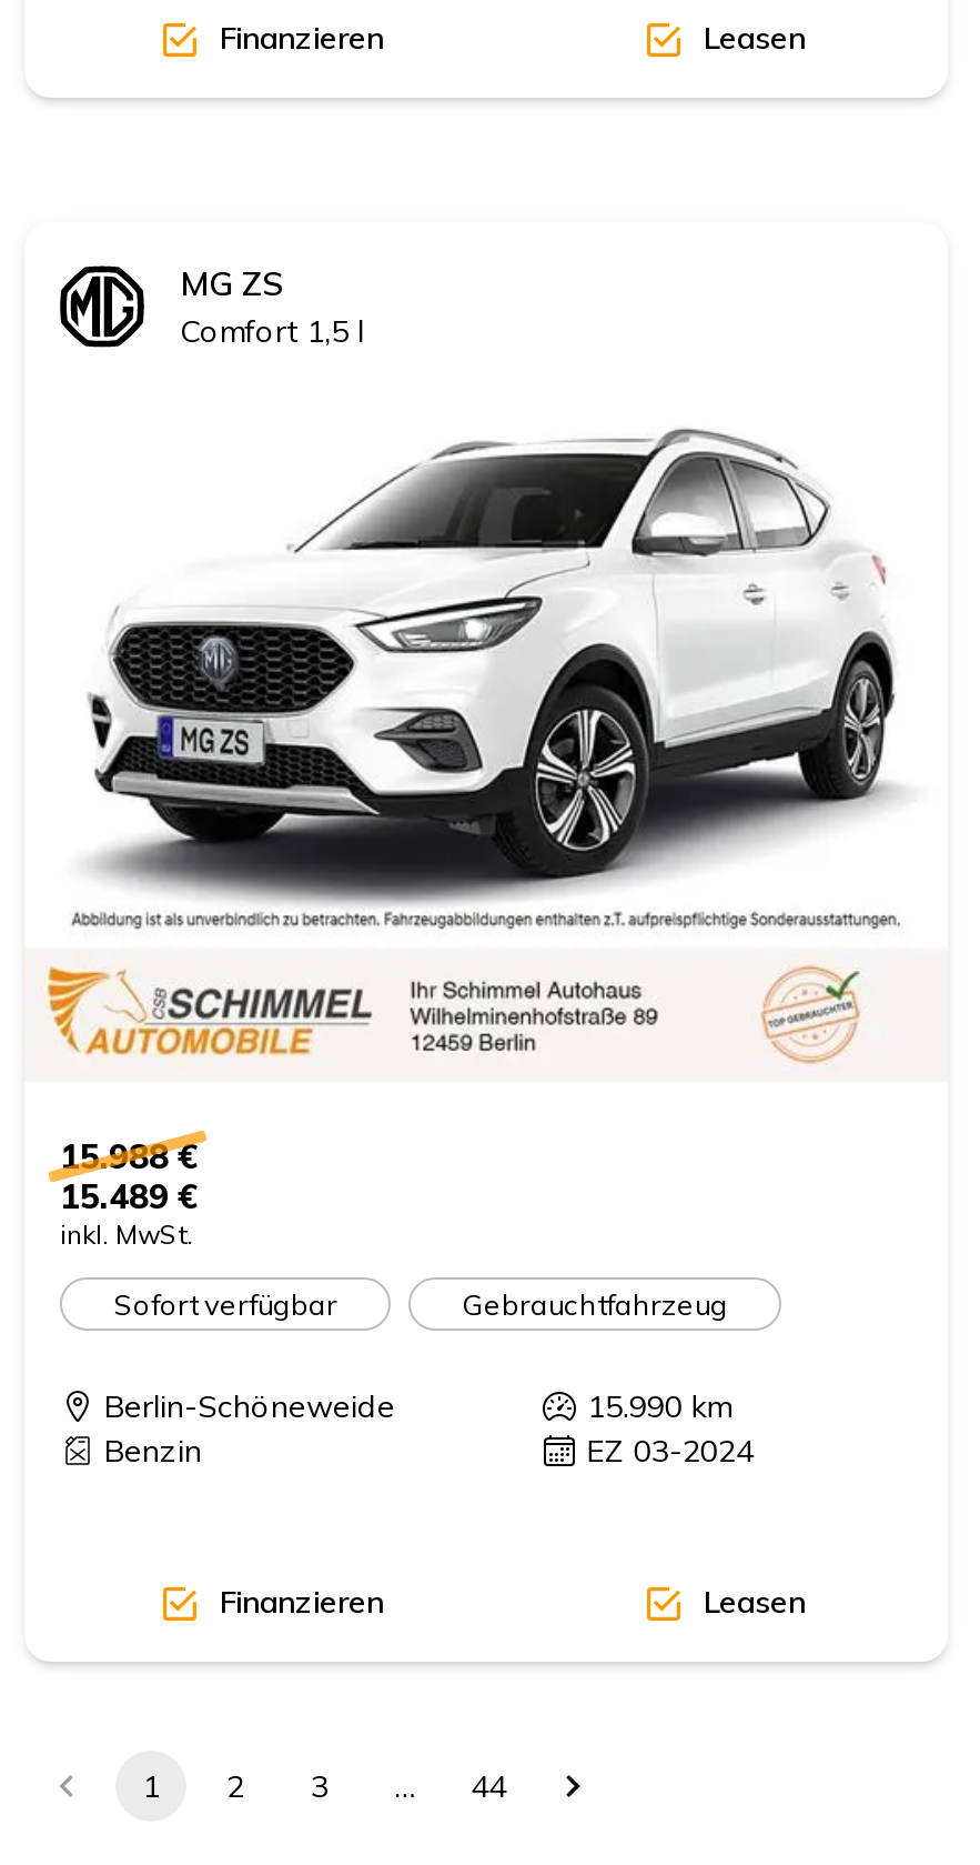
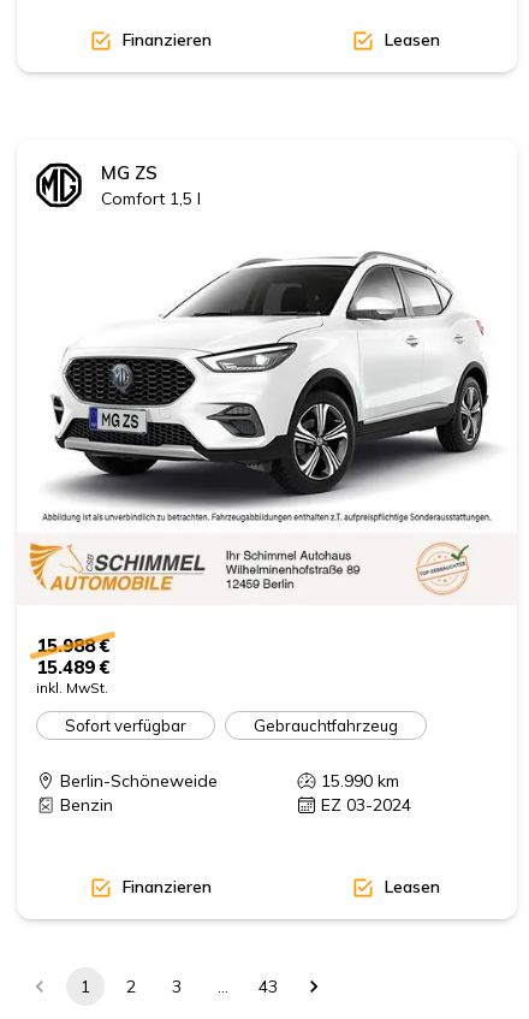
[471,1767,506,1807] 44 -> [258,976,278,998] 43

